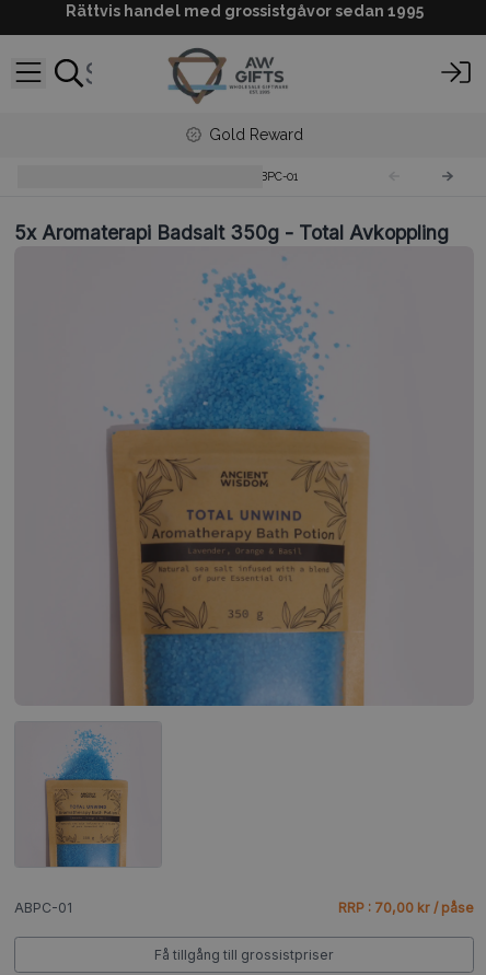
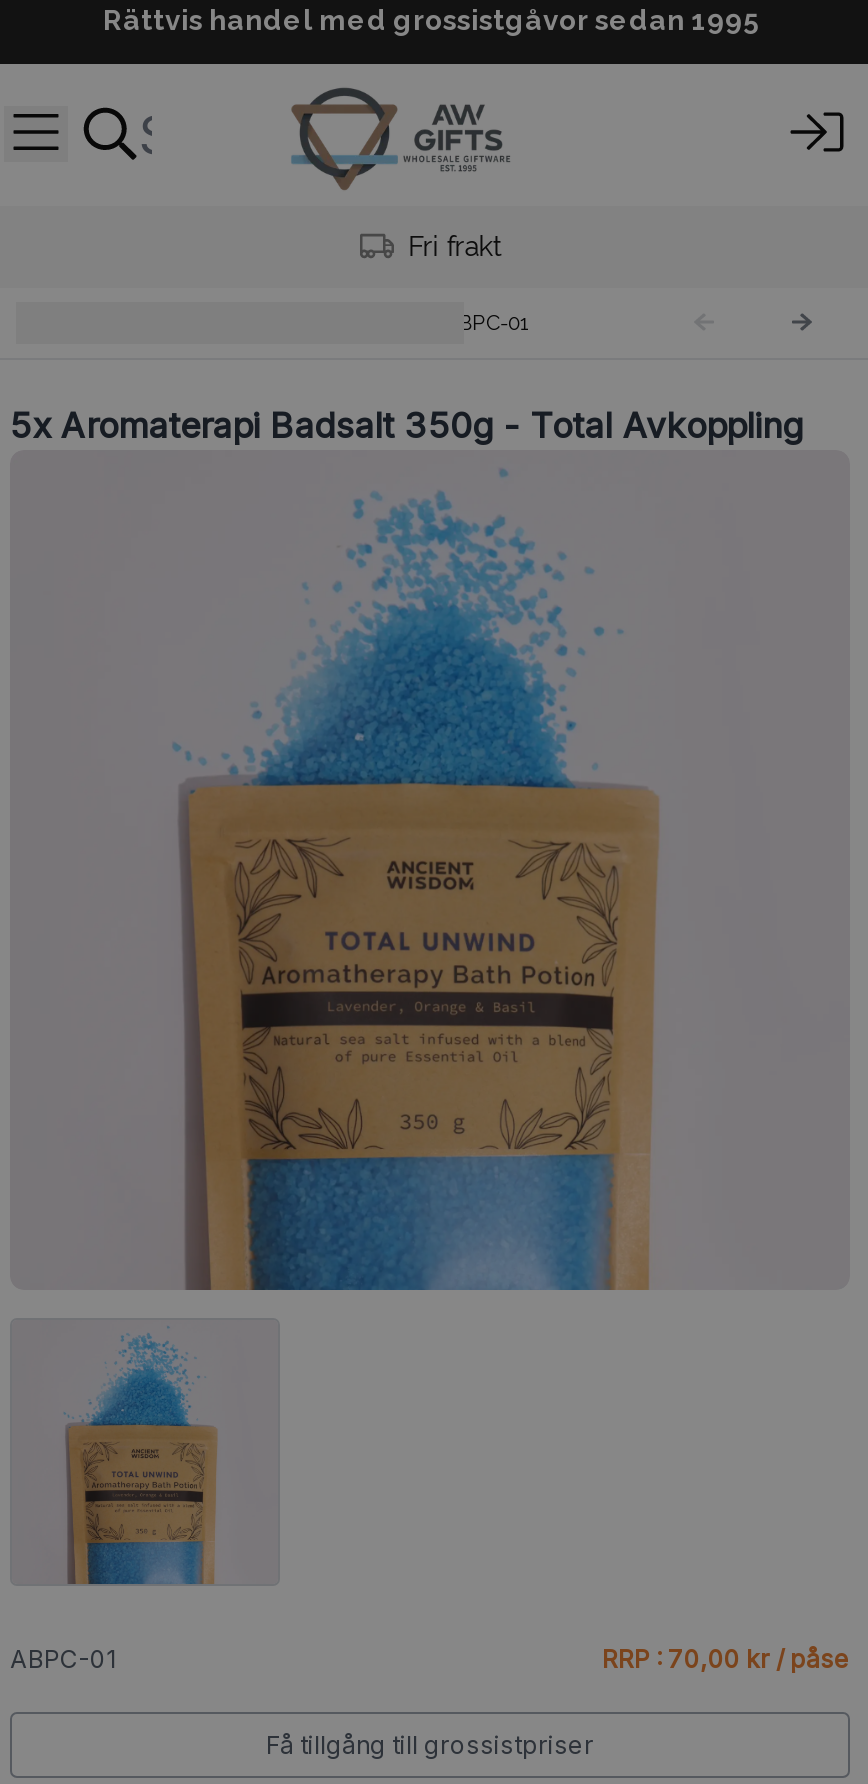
[209,125,303,143] Gold Reward -> [408,229,500,261] Fri frakt

